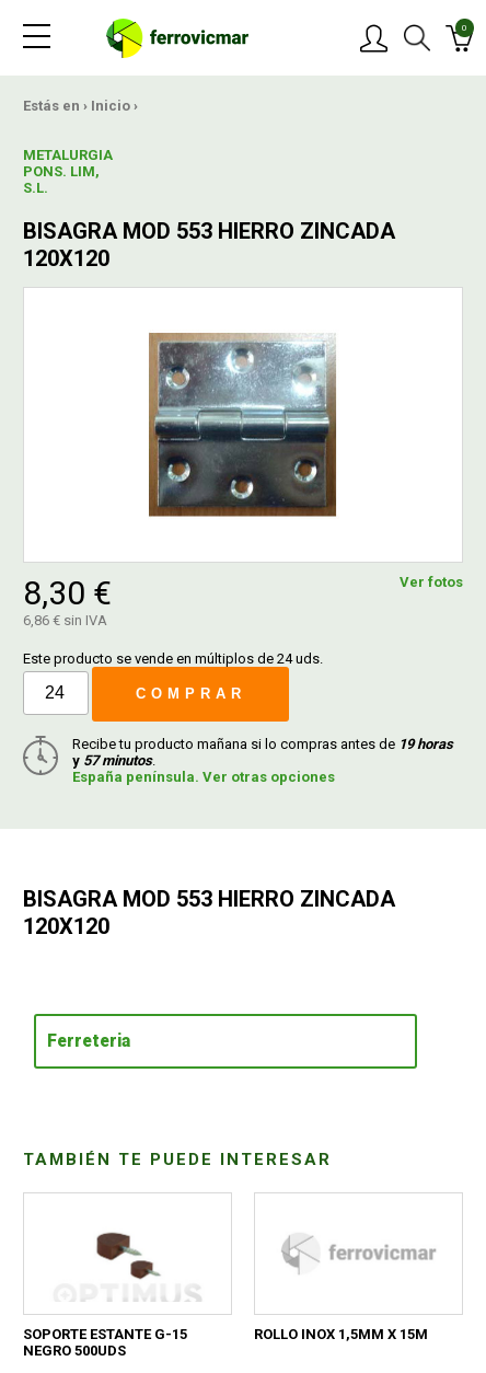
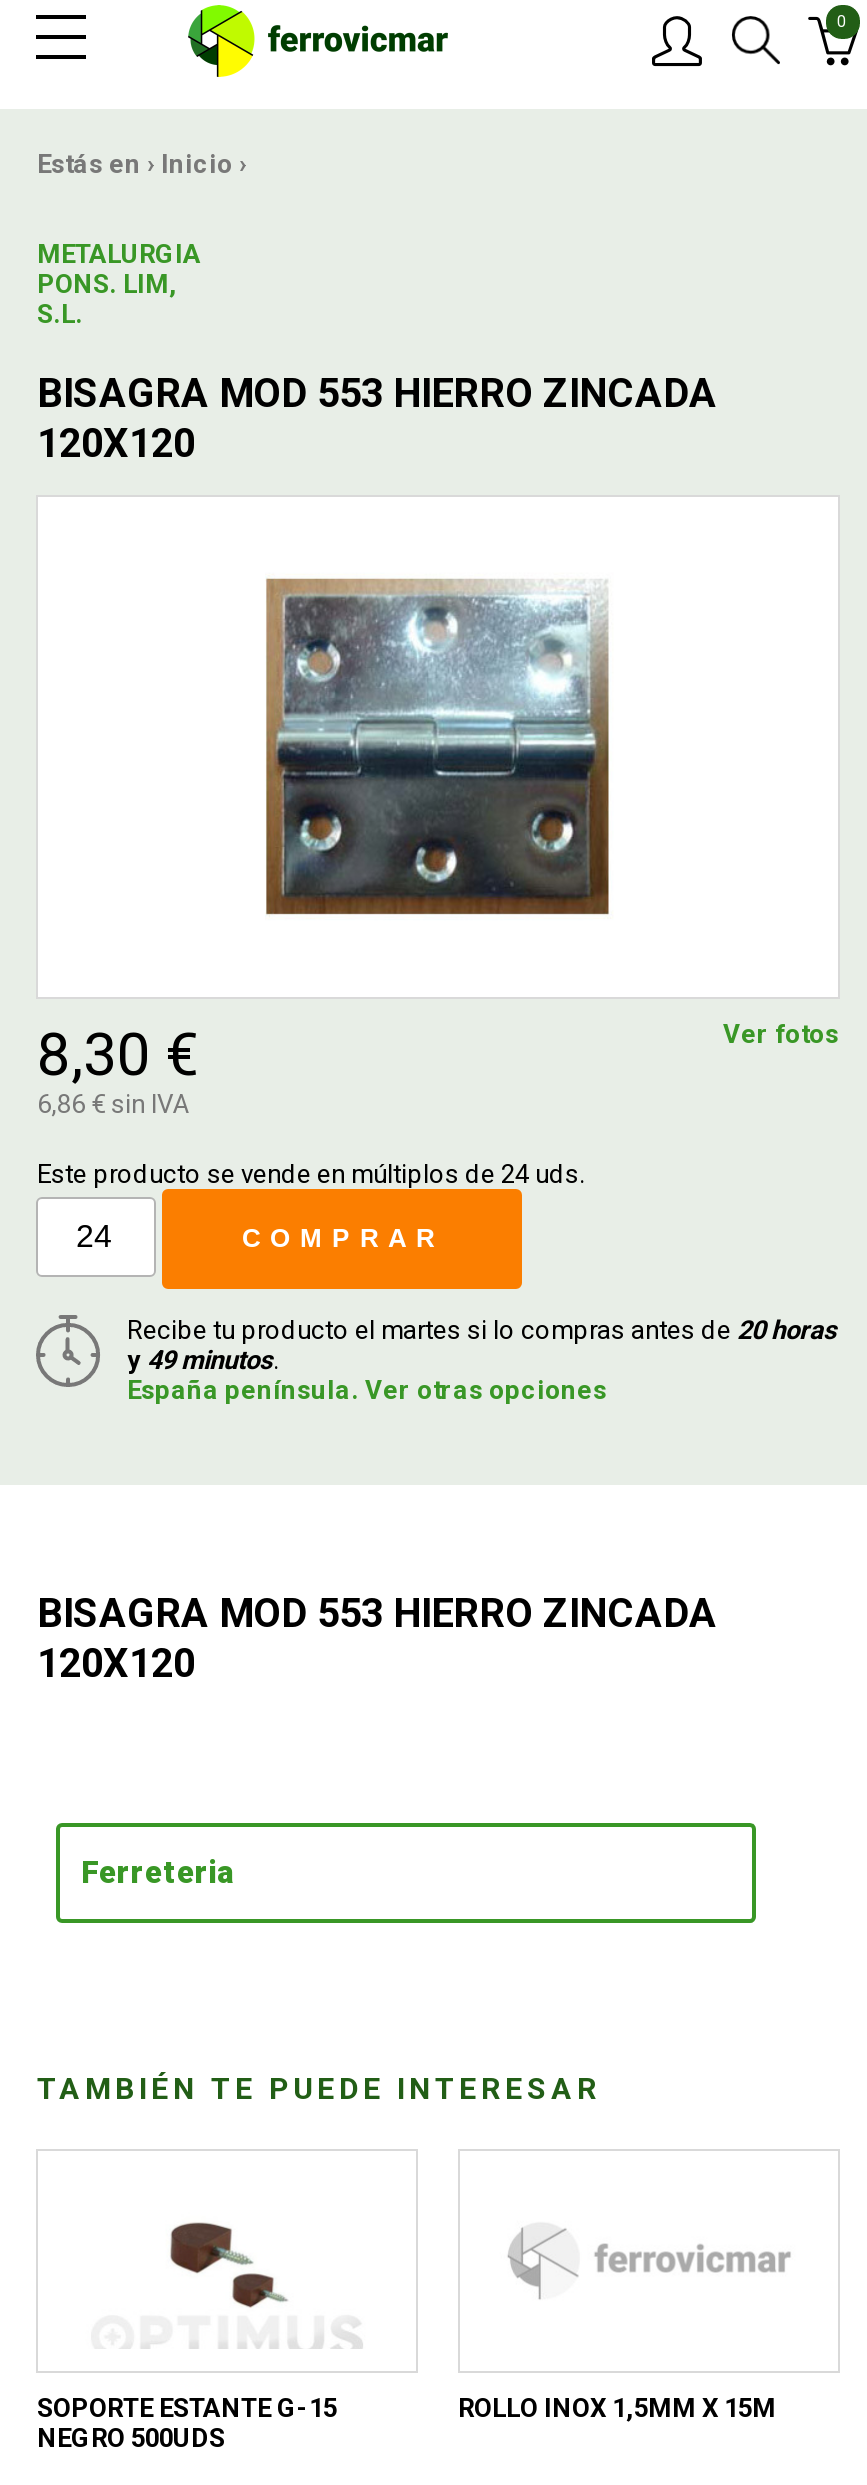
[73,736,454,769] Recibe tu producto mañana si lo compras antes de 19 horas | y 57 minutos. -> [127,1316,837,1376] Recibe tu producto el martes si lo compras antes de 20 horas | y 49 minutos.

